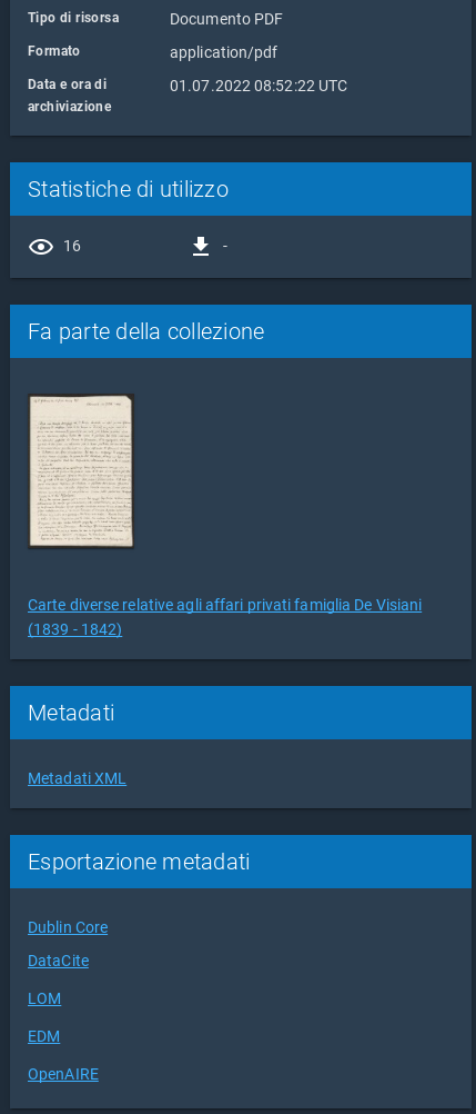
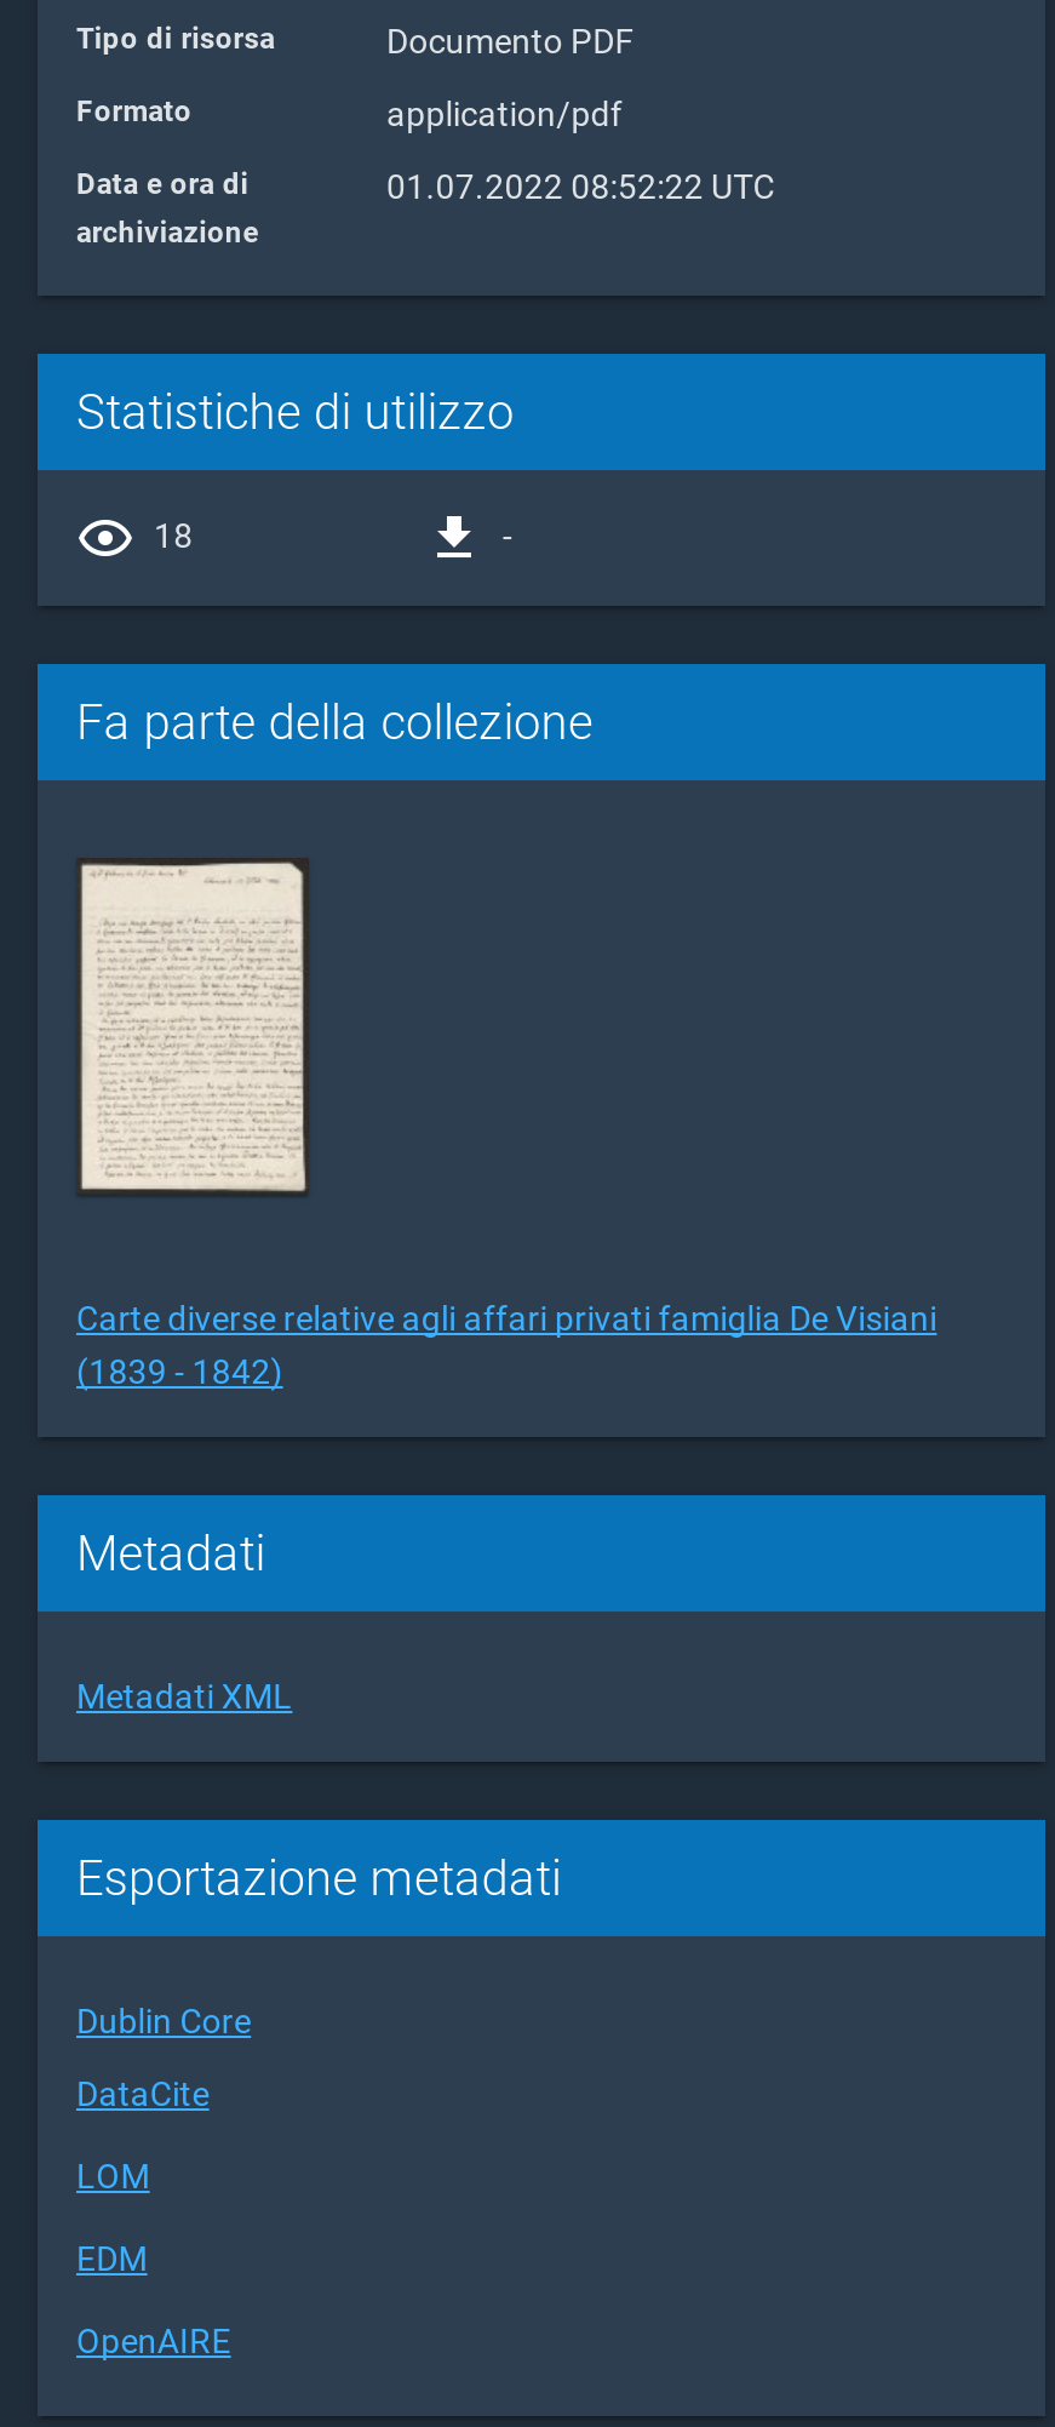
[63,237,81,255] 16 -> [154,516,193,555] 18

